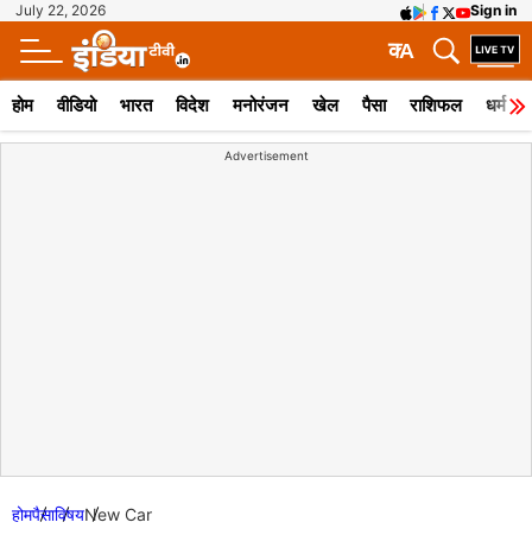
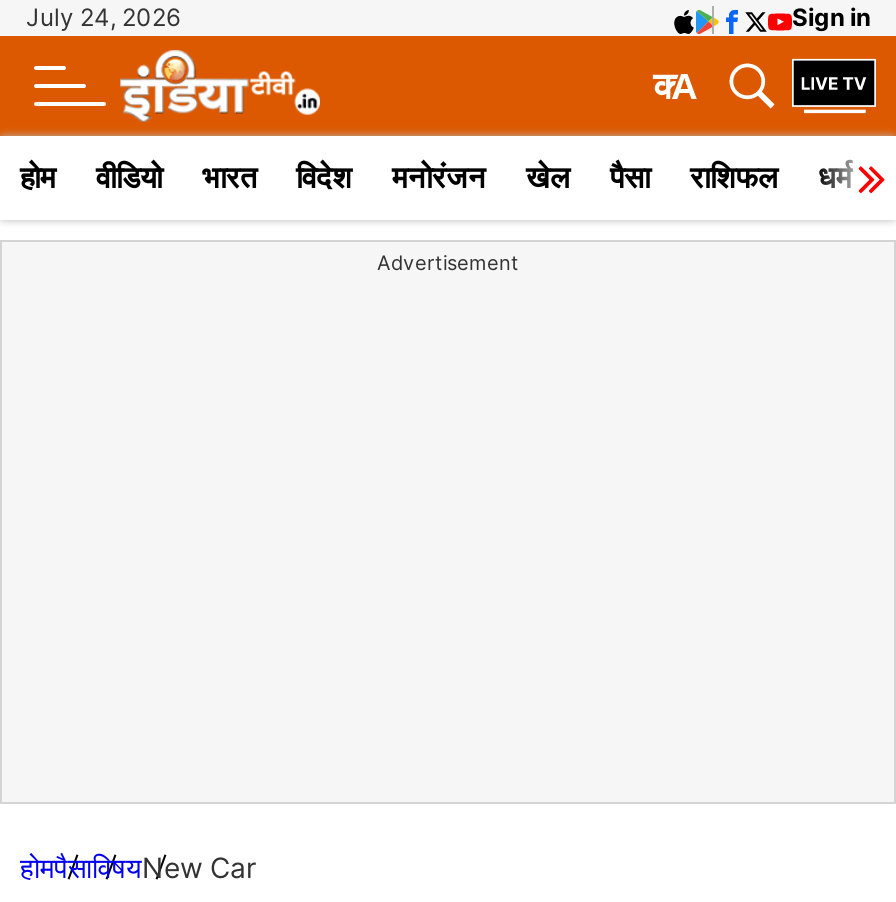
[15,1,106,19] July 22, 2026 -> [26,2,180,32] July 24, 2026

